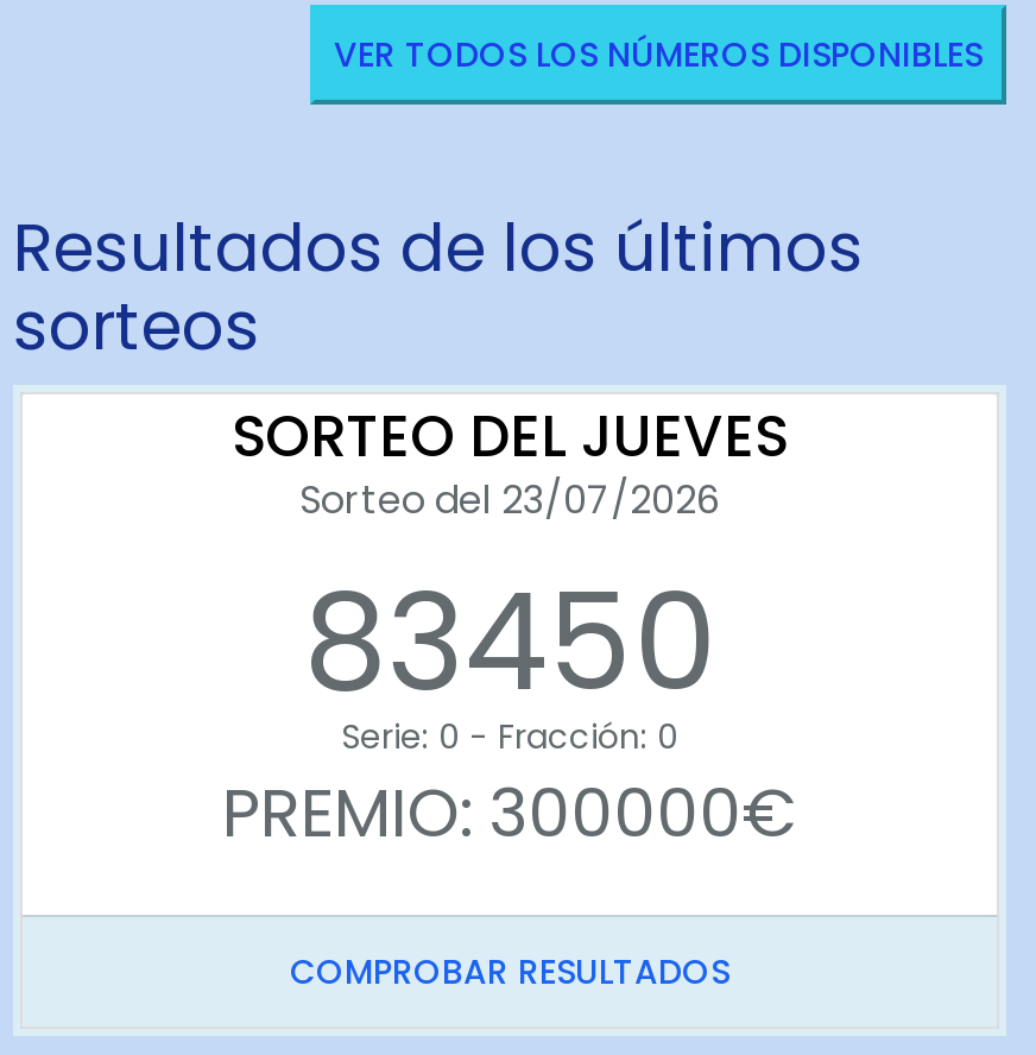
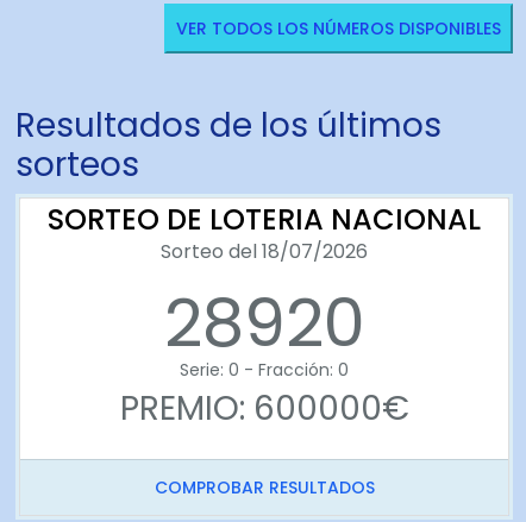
[232,398,788,737] SORTEO DEL JUEVES | Sorteo del 23/07/2026 | 83450 -> [48,200,481,370] SORTEO DE LOTERIA NACIONAL | Sorteo del 18/07/2026 | 28920
[222,768,797,861] PREMIO: 300000€ -> [120,386,409,432] PREMIO: 600000€

